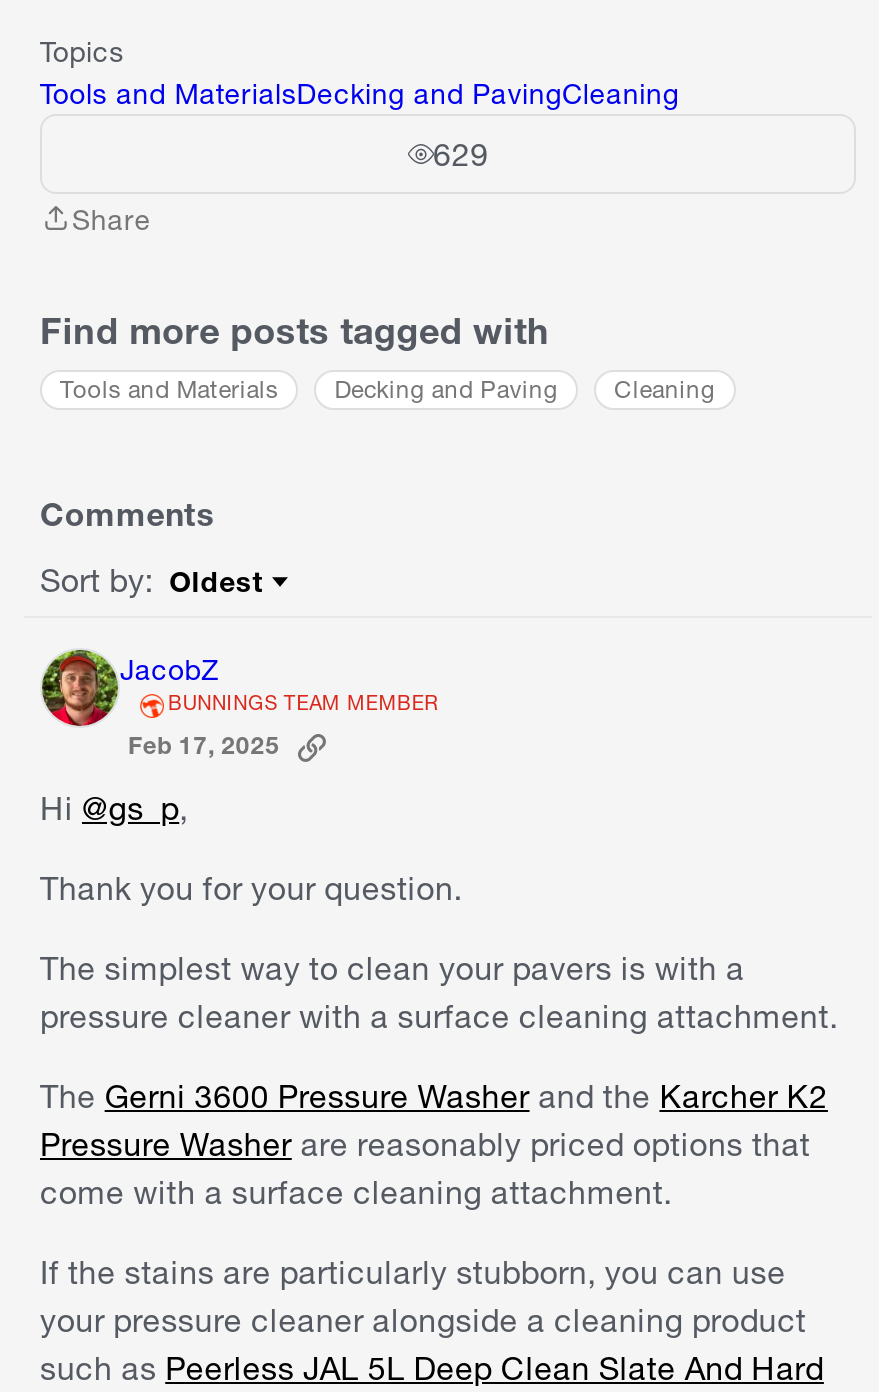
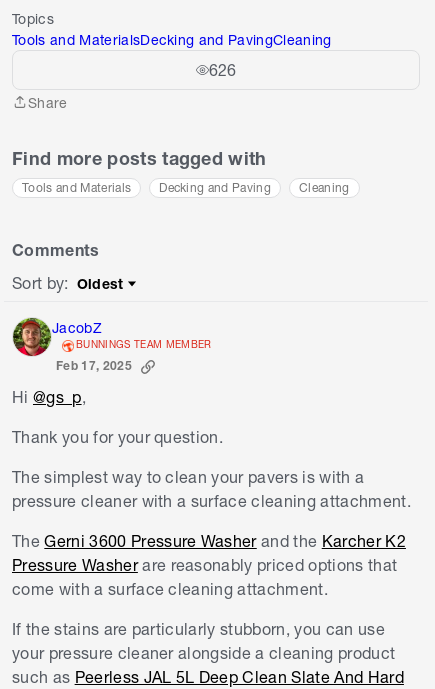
[433,134,489,172] 629 -> [208,60,236,79] 626

